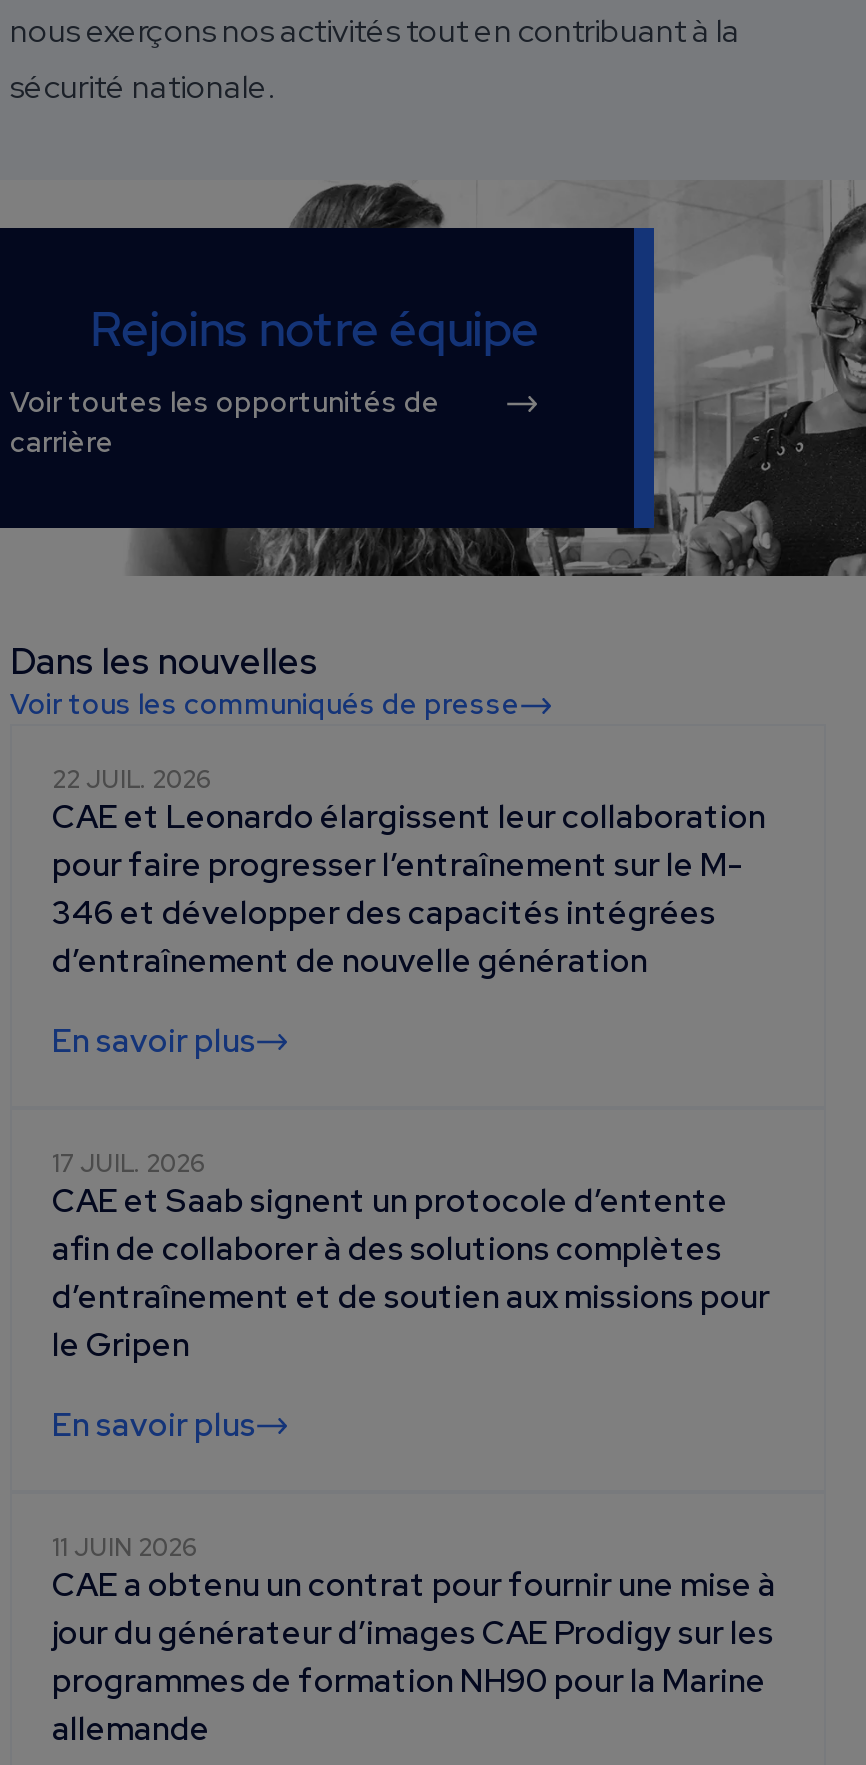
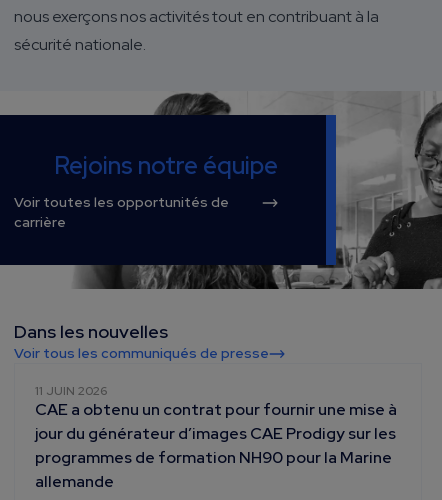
[52,763,770,1445] 22 JUIL. 2026 | CAE et Leonardo élargissent leur collaboration | pour faire progresser l’entraînement sur le M- | 346 et développer des capacités intégrées | d’entraînement de nouvelle génération | En savoir plus | 17 JUIL. 2026 | CAE et Saab signent un protocole d’entente | afin de collaborer à des solutions complètes | d’entraînement et de soutien aux missions pour | le Gripen | En savoir plus -> none

